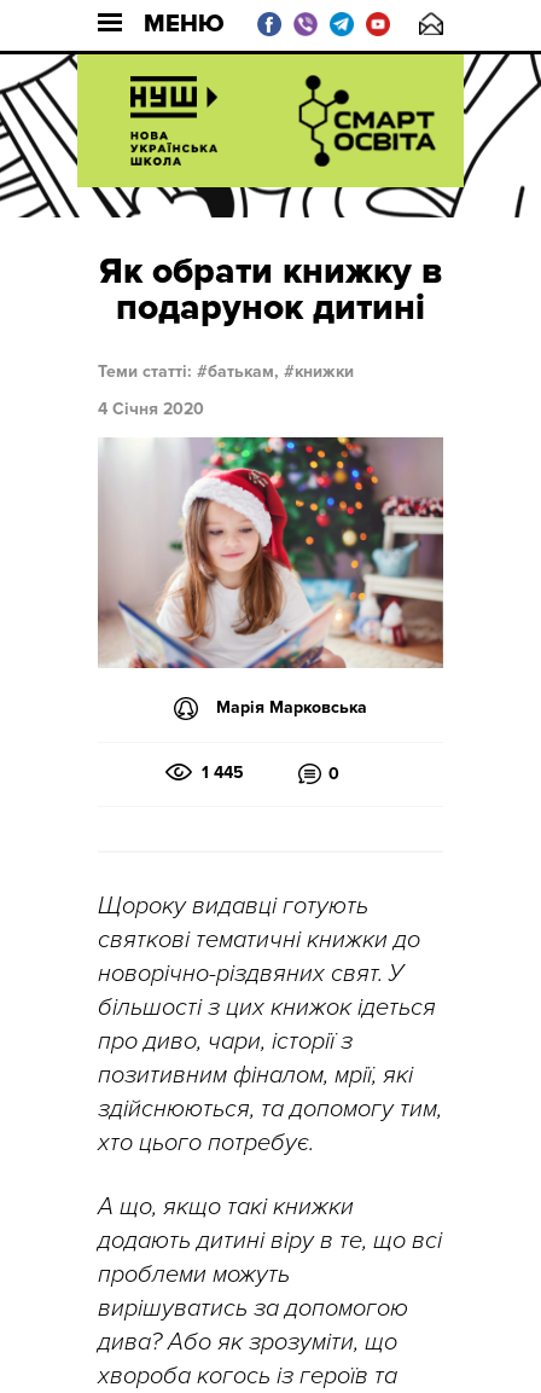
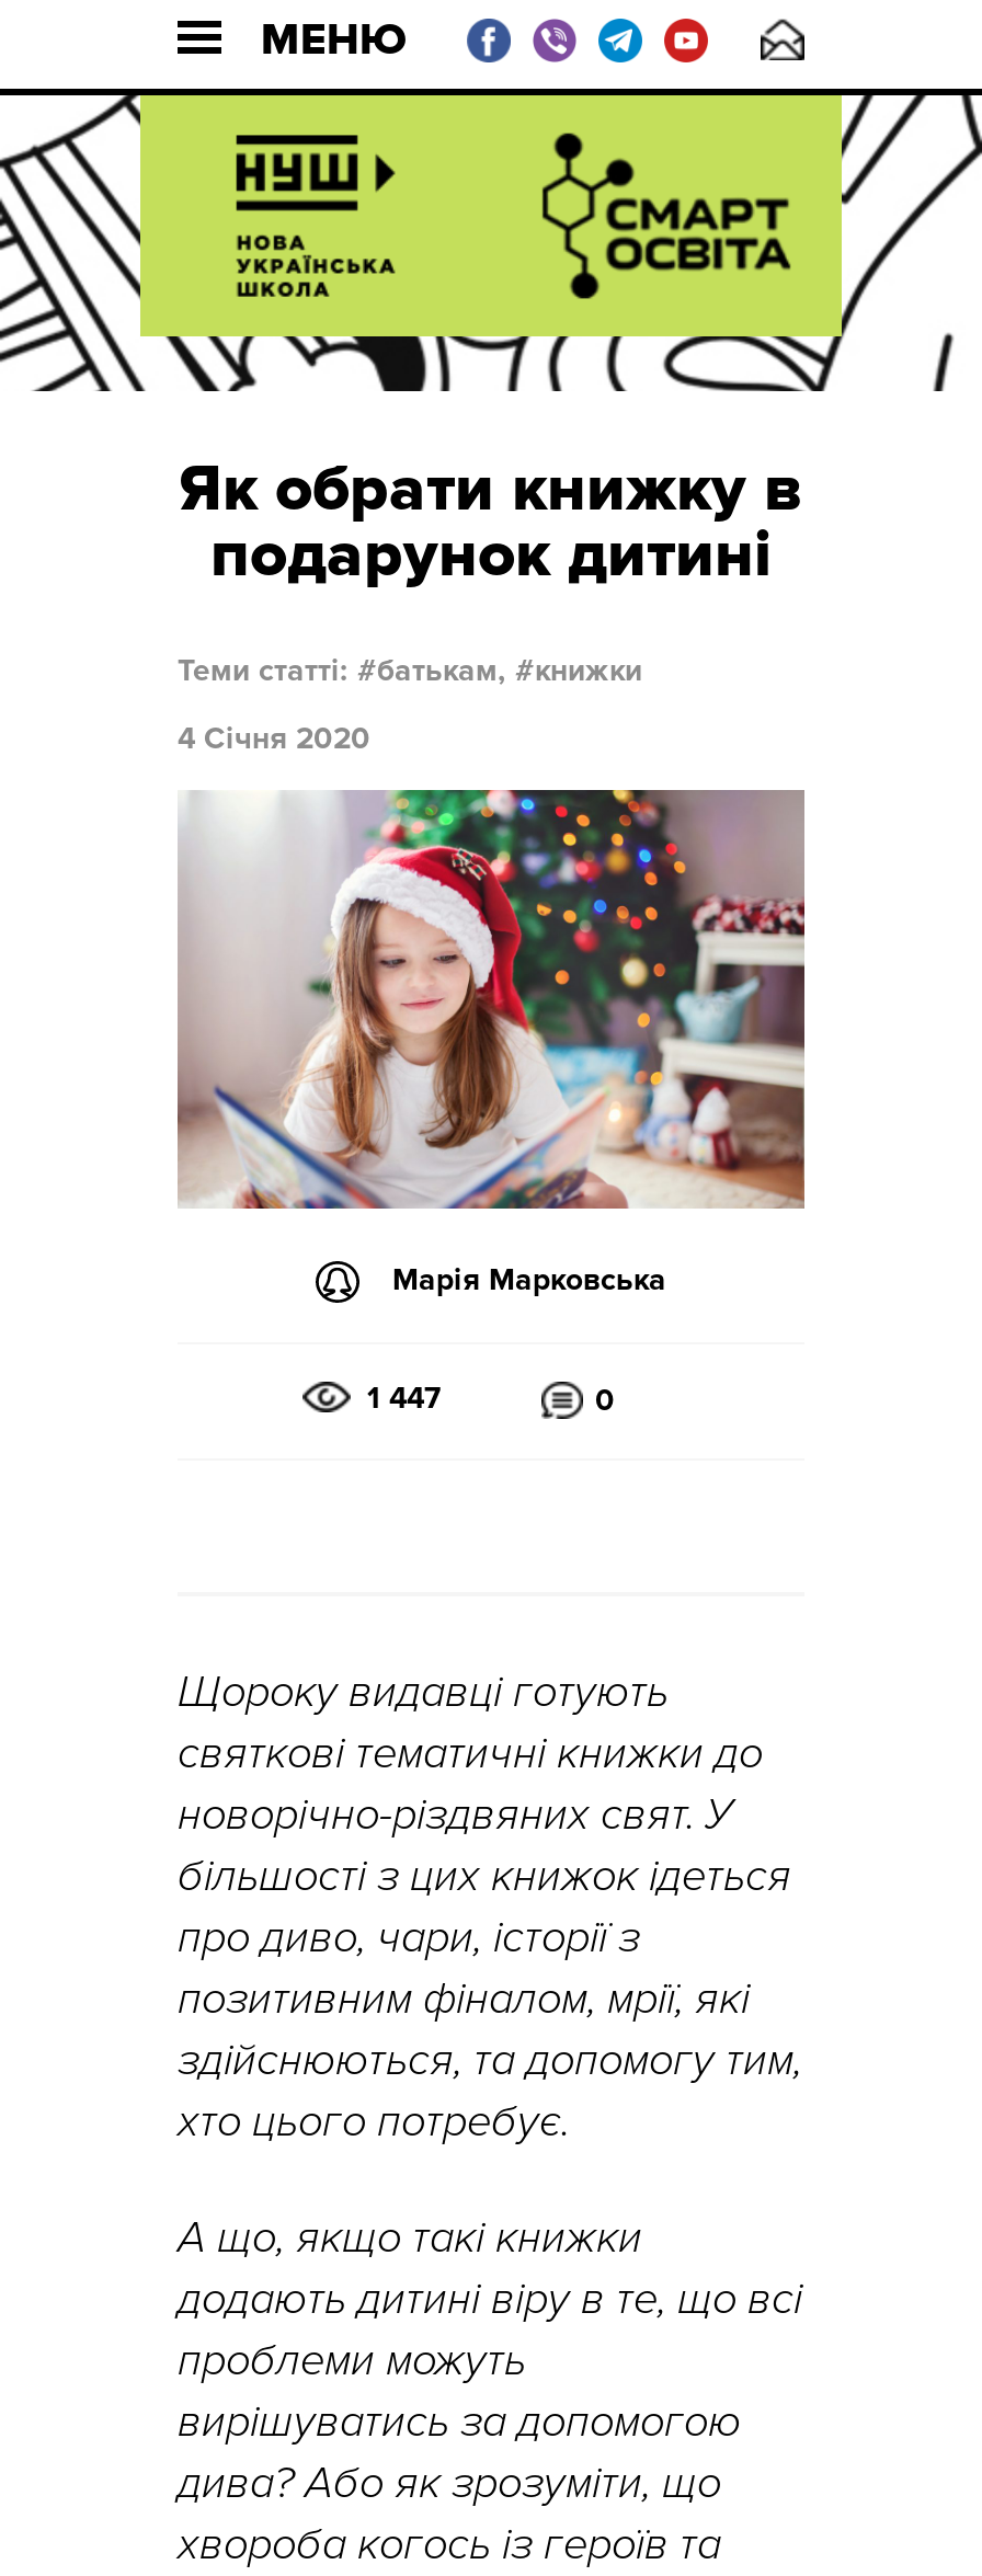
[202,762,244,783] 1 445 -> [367,1379,442,1416] 1 447

